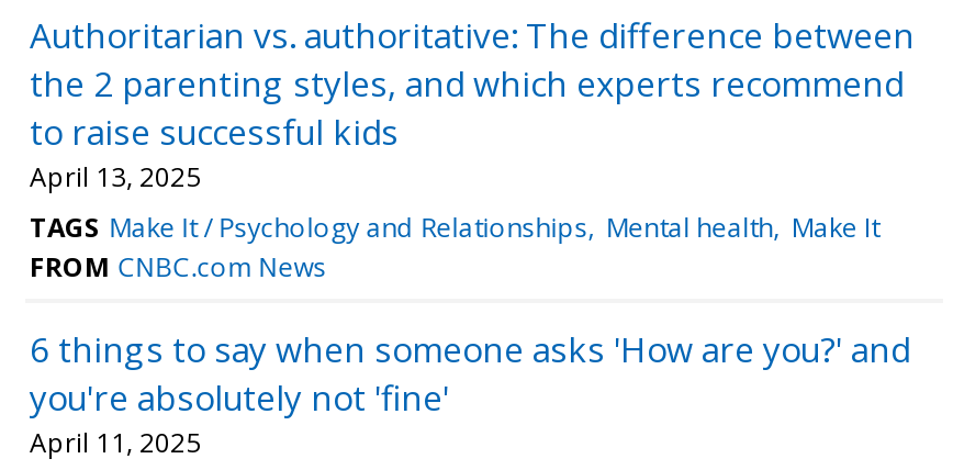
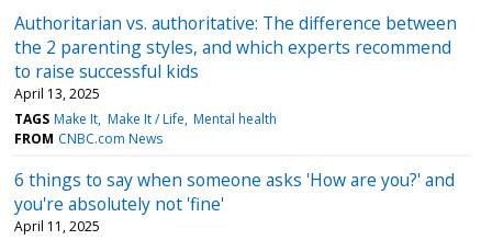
[30,208,879,246] TAGS Make It / Psychology and Relationships Mental health Make It -> [14,109,277,128] TAGS Make It Make It / Life Mental health

